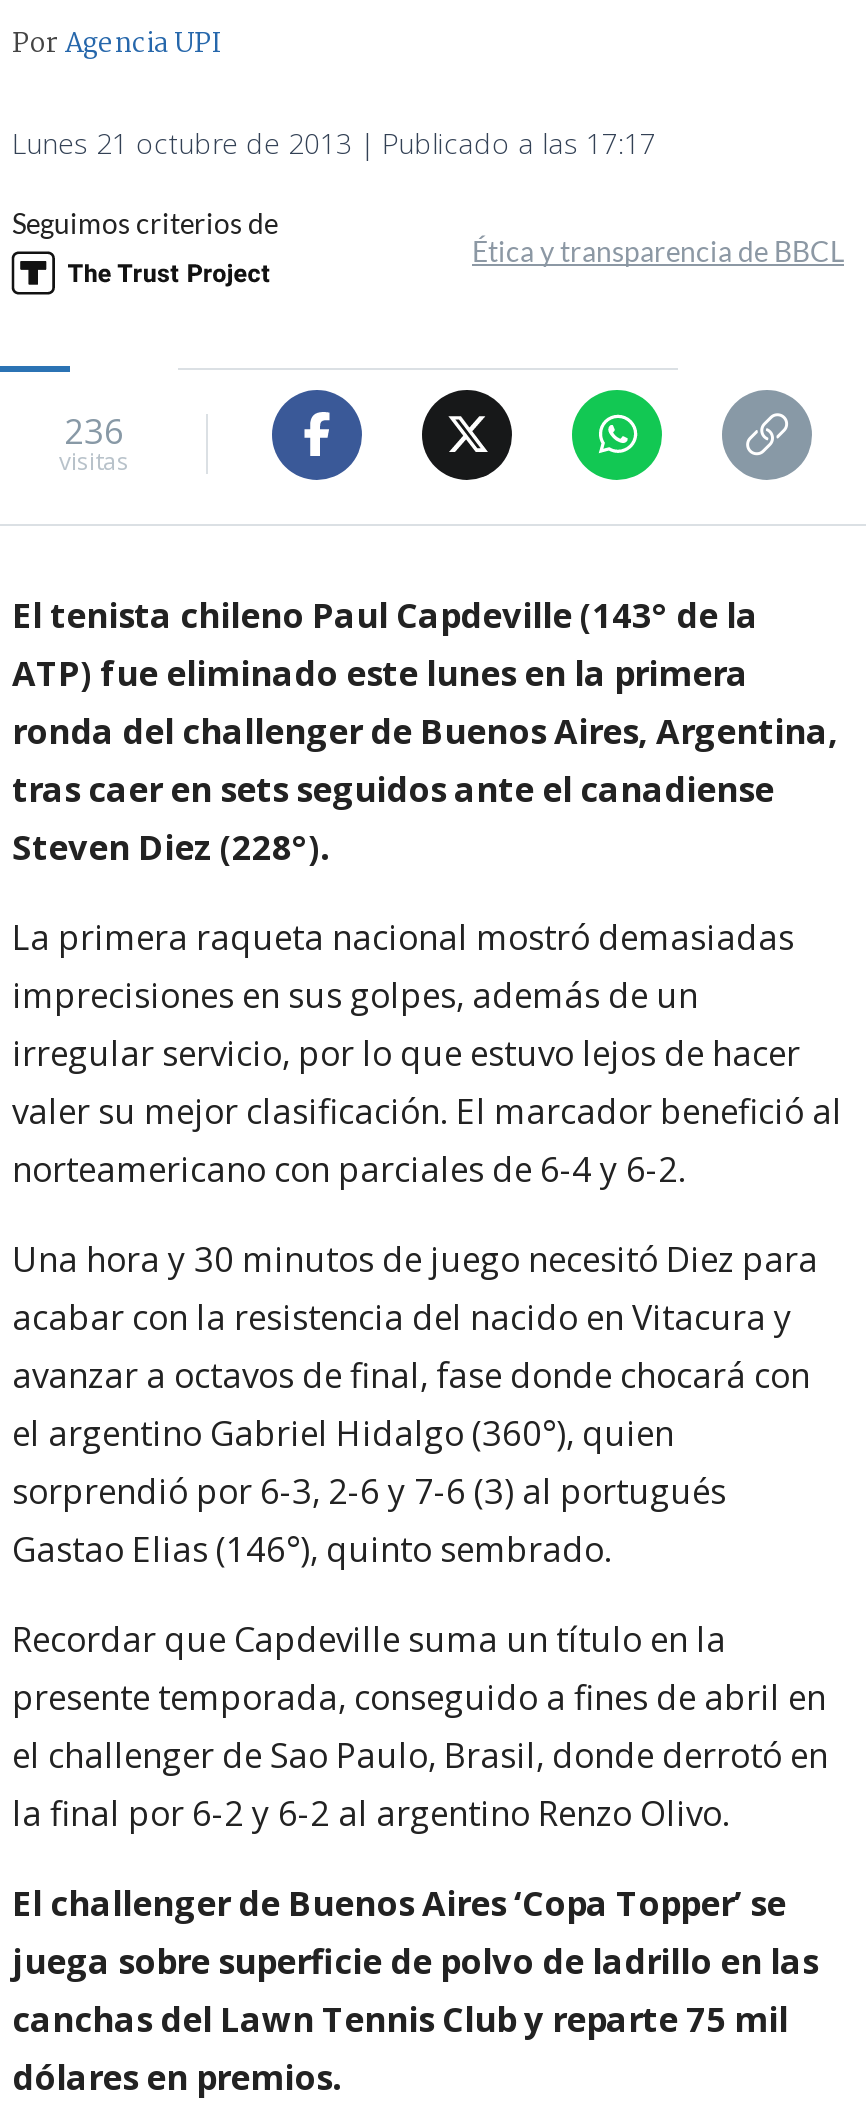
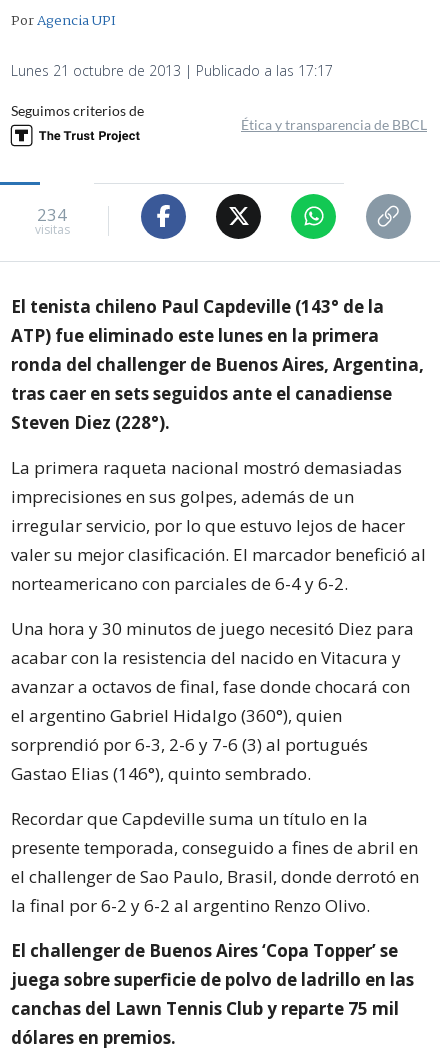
[64,409,124,455] 236 -> [37,203,67,226] 234

